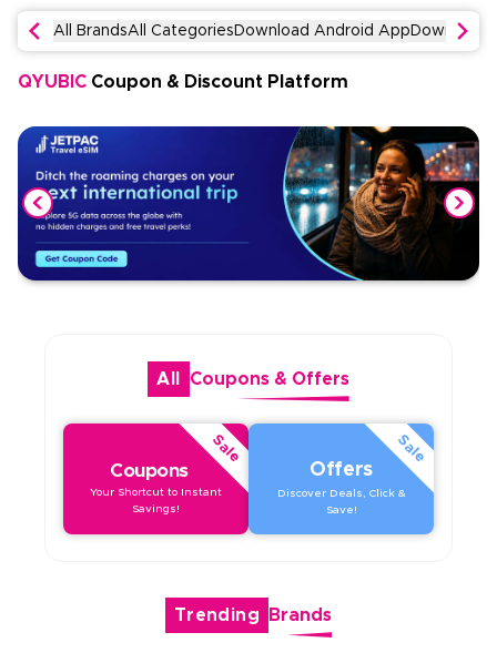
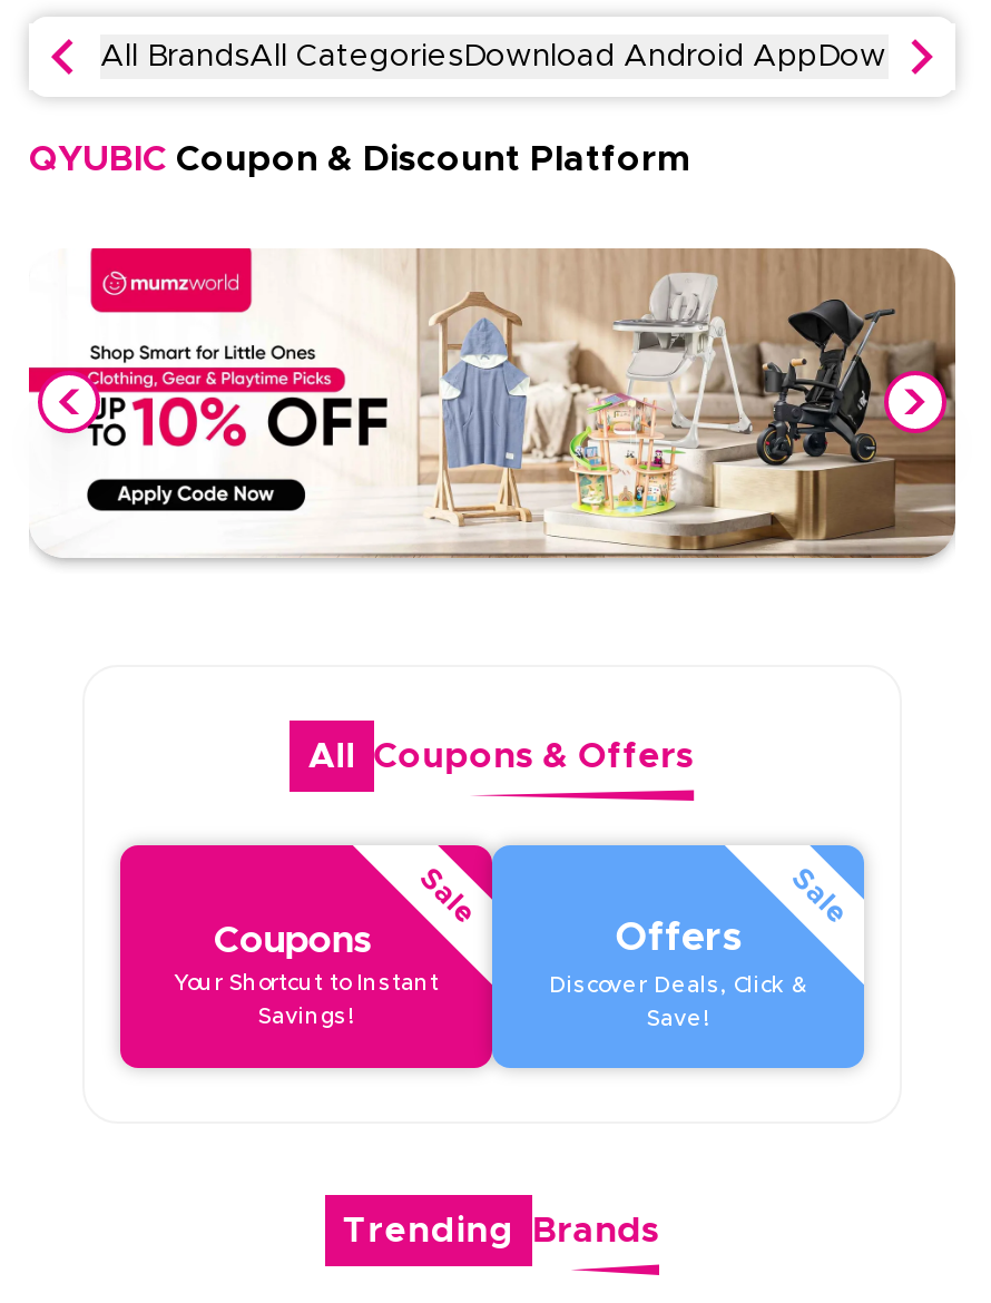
[17,125,480,282] [image] -> [27,246,958,560] [image]

